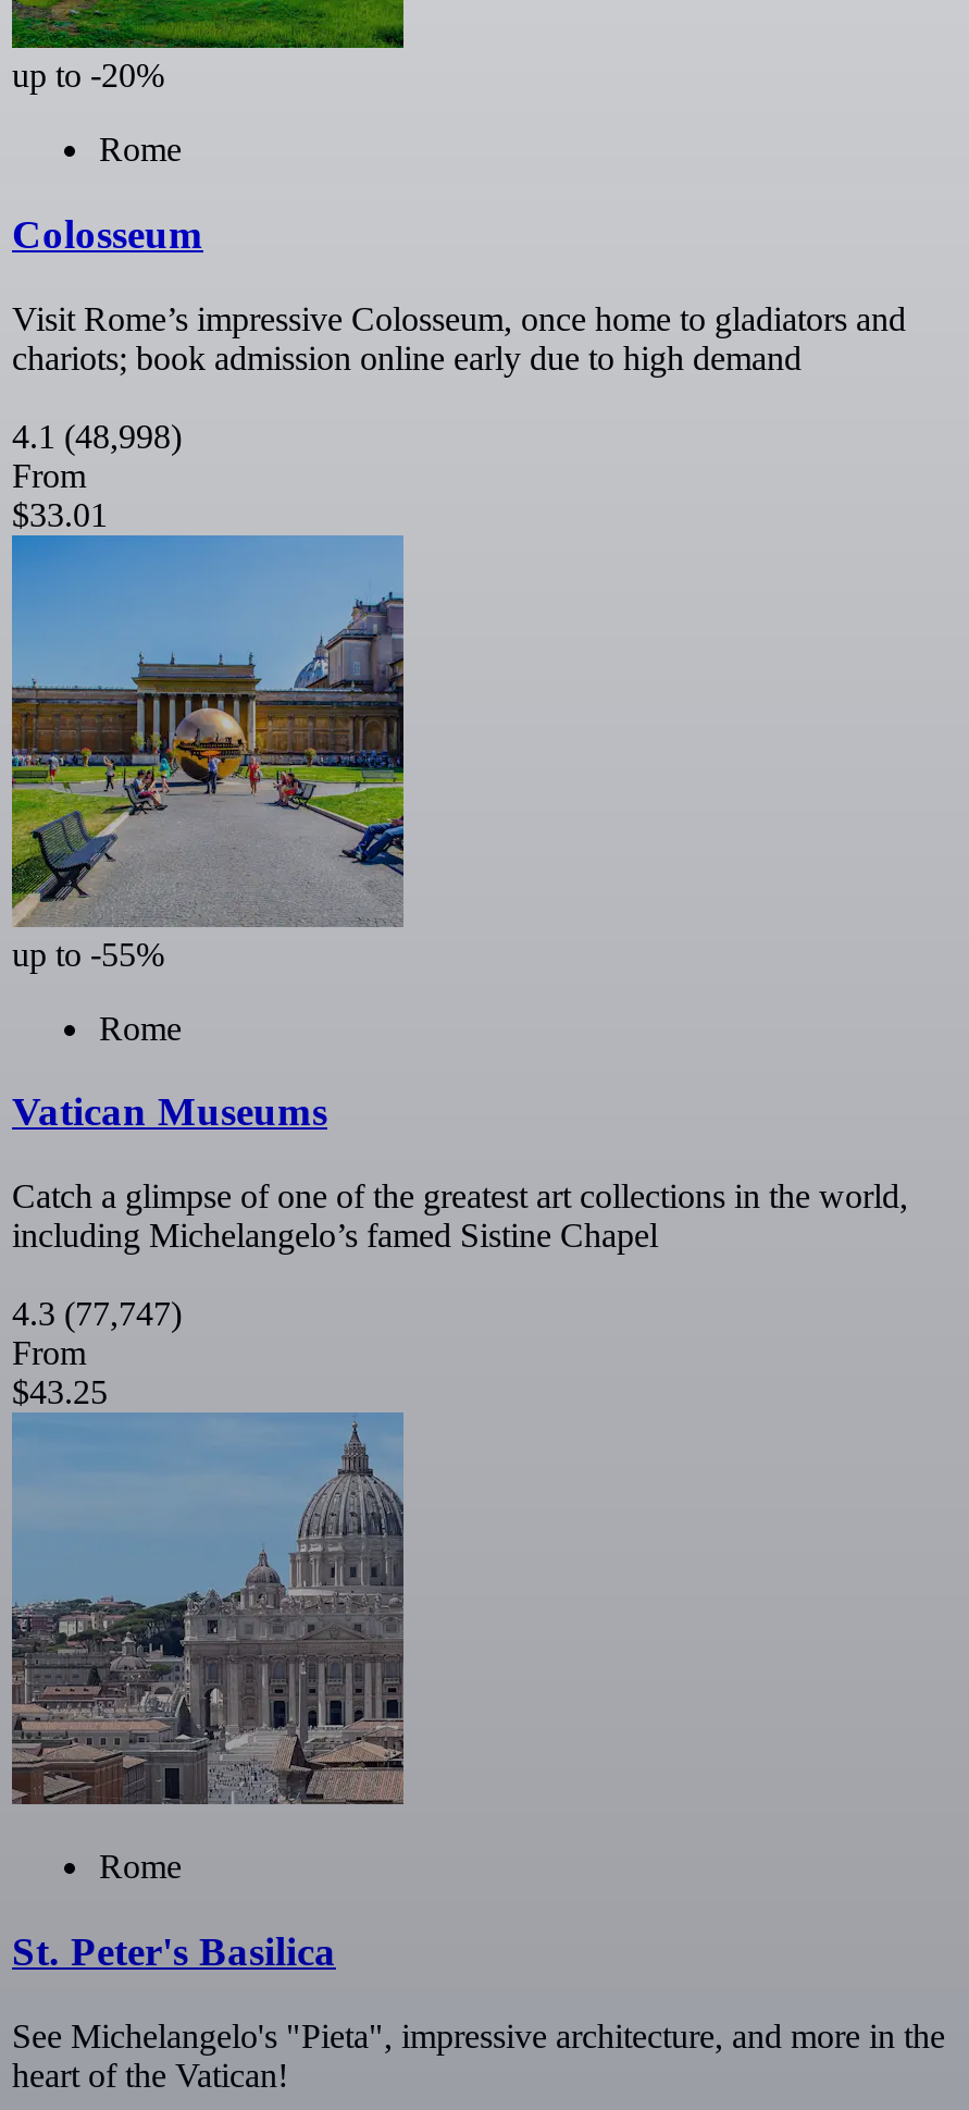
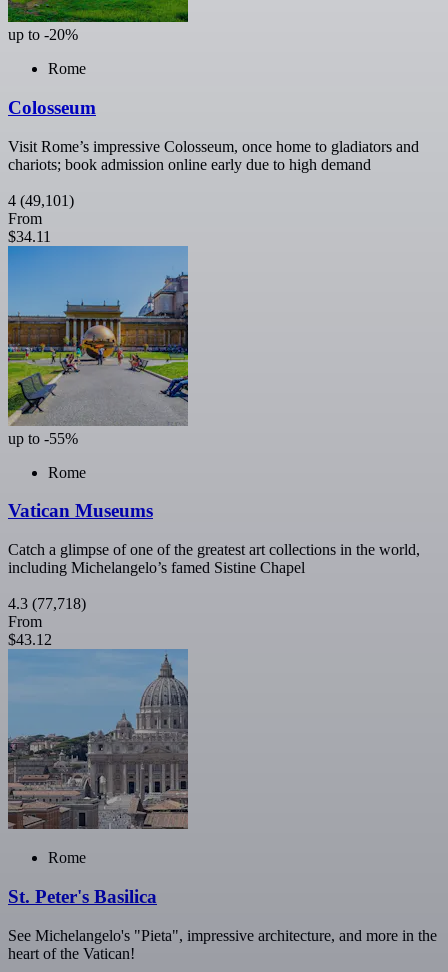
[12,417,182,454] 4.1 (48,998) -> [8,192,74,209] 4 (49,101)
[12,496,108,533] $33.01 -> [8,228,51,245] $34.11
[12,1295,182,1332] 4.3 (77,747) -> [8,595,86,612] 4.3 (77,718)
[12,1374,108,1411] $43.25 -> [8,631,52,648] $43.12

